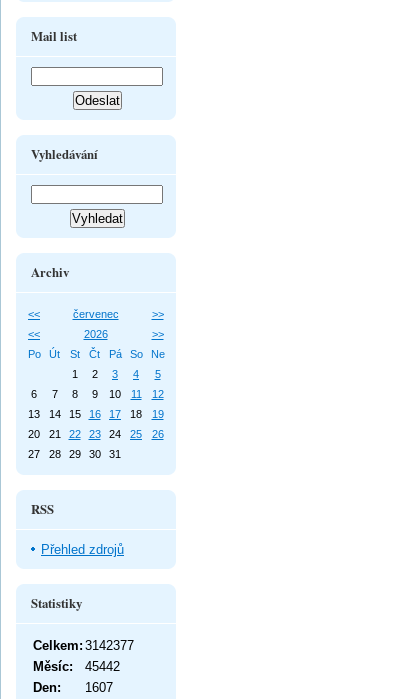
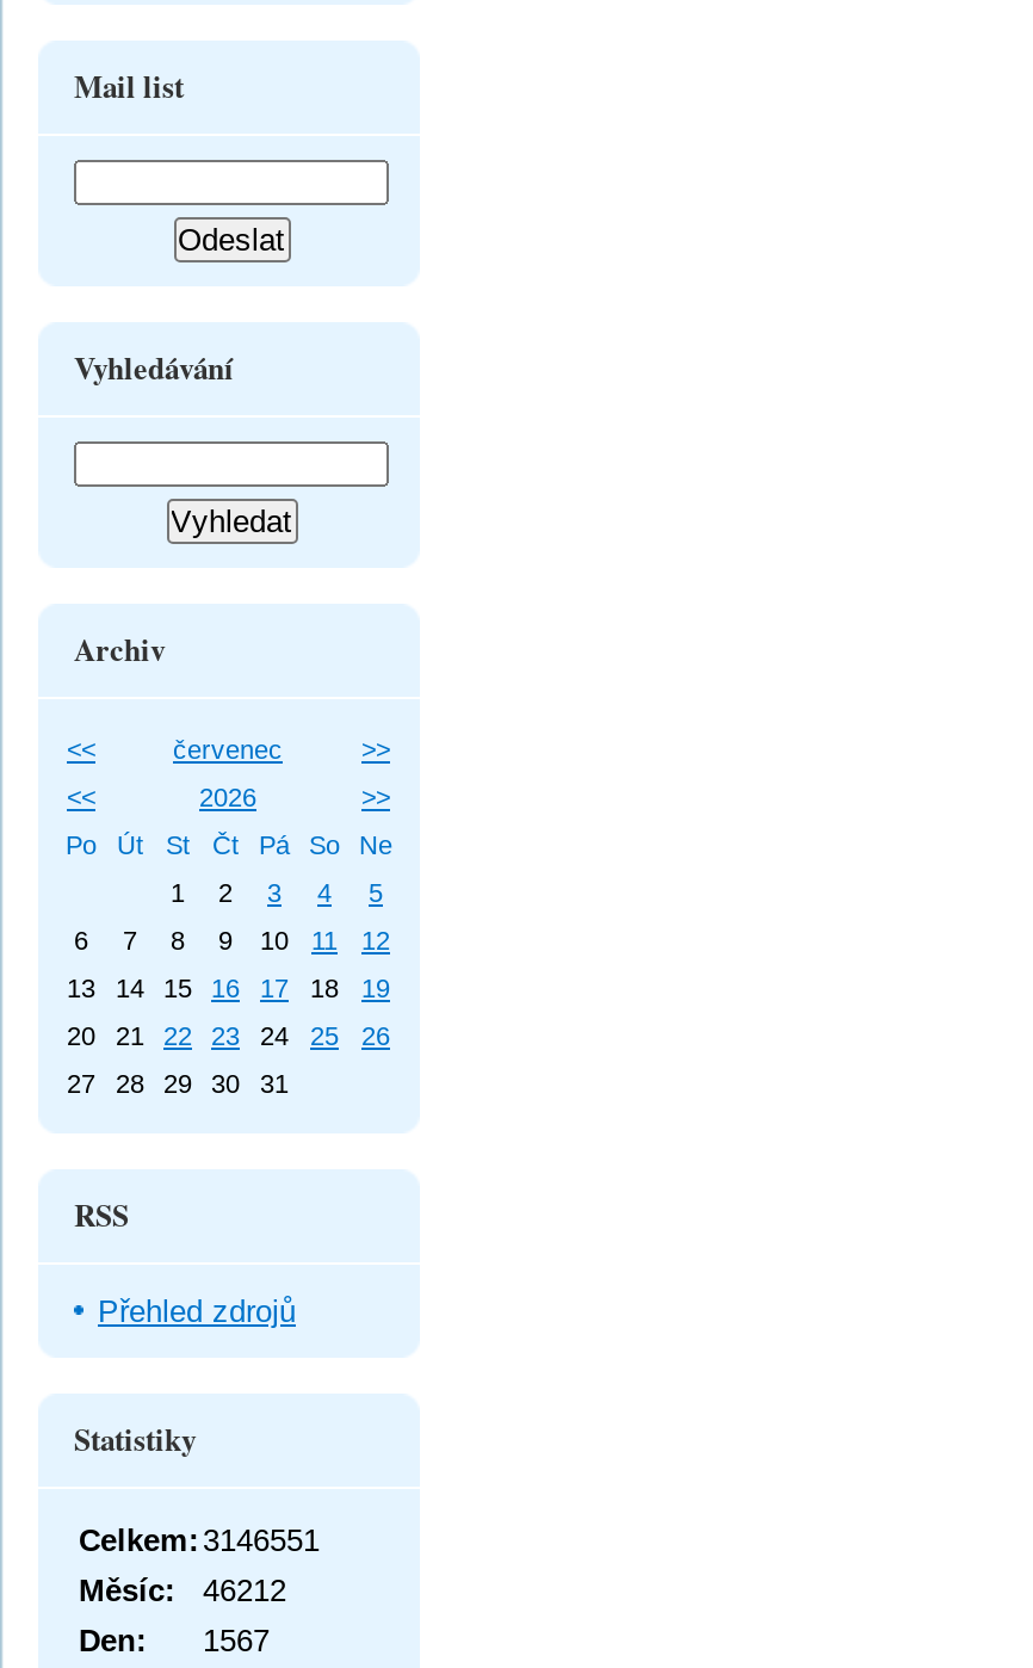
[33,638,134,653] Celkem: 3142377 -> [79,1522,320,1558] Celkem: 3146551
[33,659,120,674] Měsíc: 45442 -> [79,1572,286,1608] Měsíc: 46212
[33,680,113,695] Den: 1607 -> [79,1622,270,1658] Den: 1567

